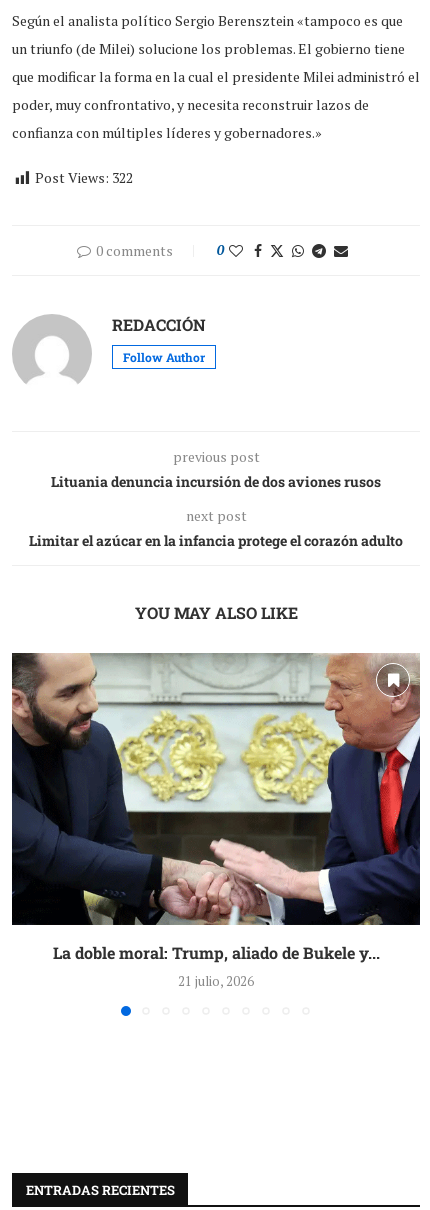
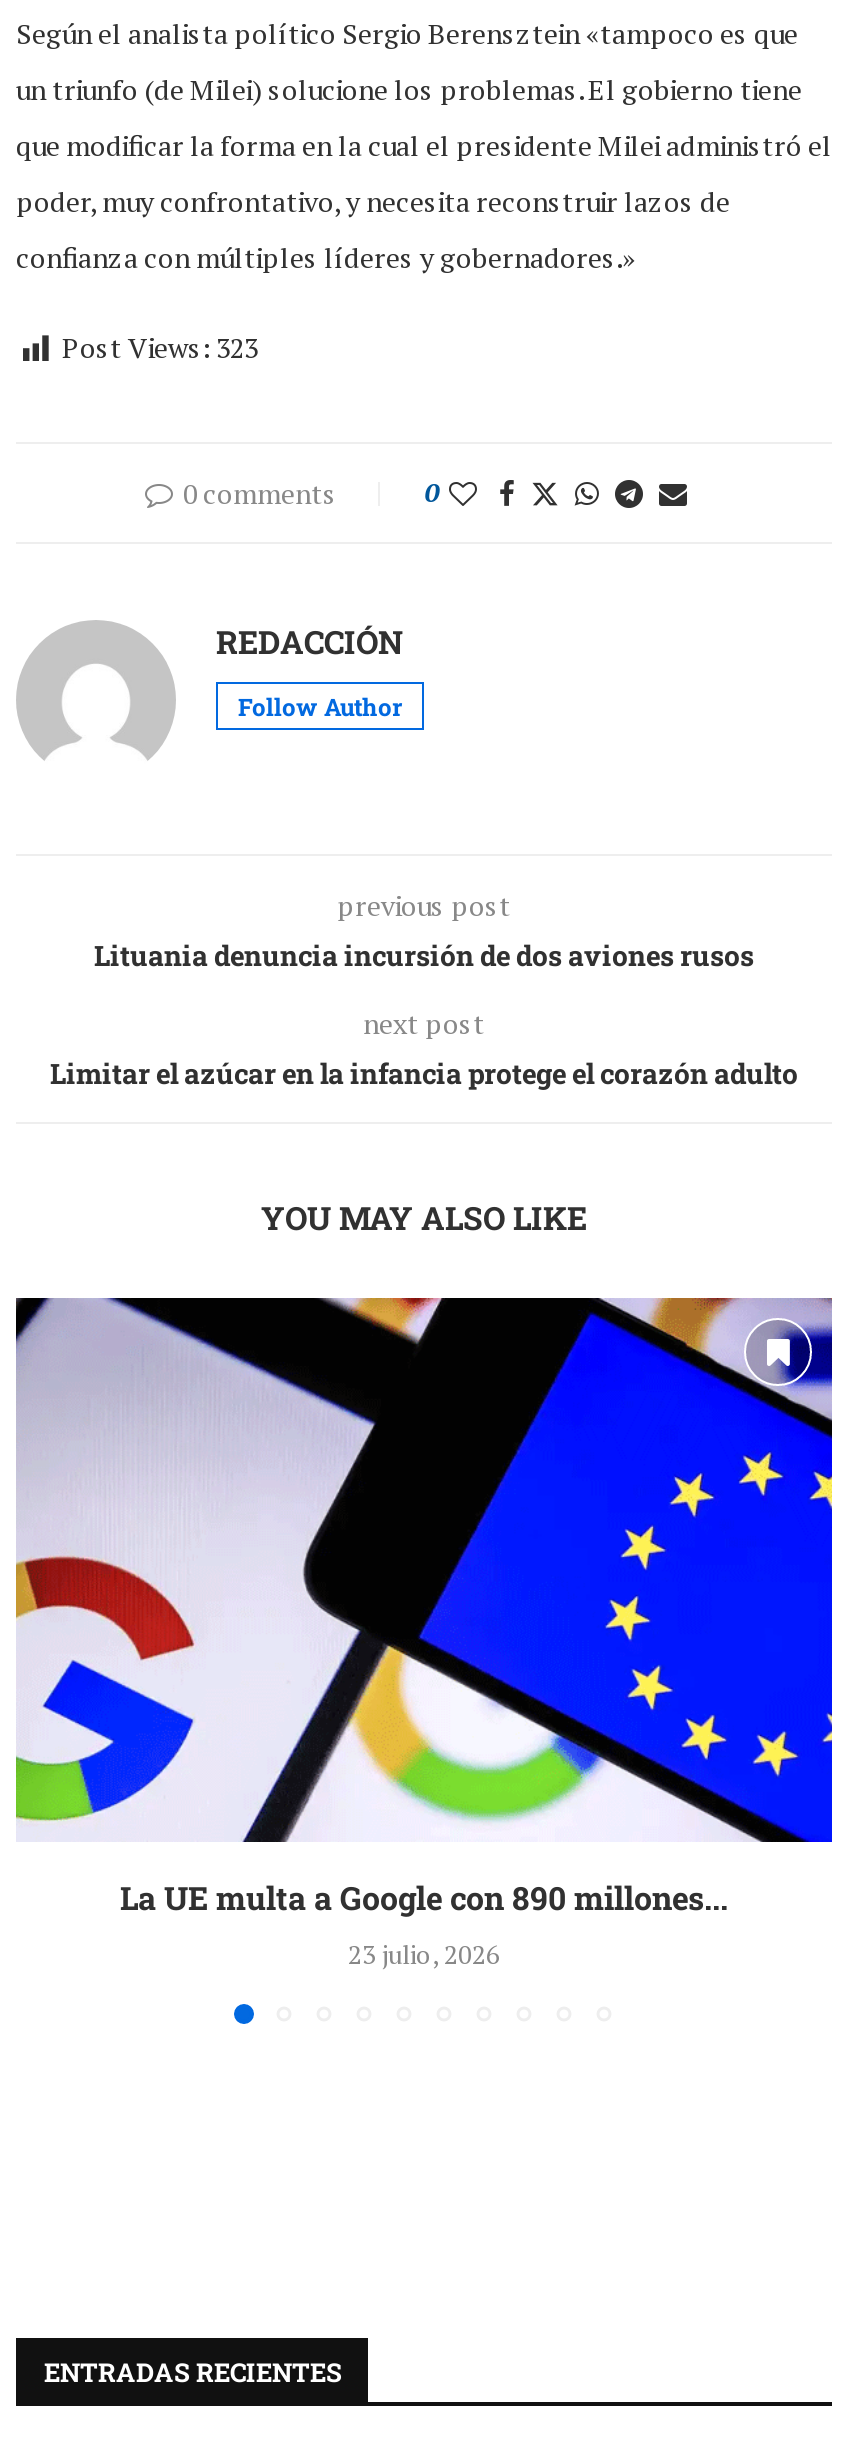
[35,168,133,187] Post Views: 322 -> [62,328,258,366] Post Views: 323
[11,653,421,963] [image] | La doble moral: Trump, aliado de Bukele y... -> [14,1296,834,1918] [image] | La UE multa a Google con 890 millones...
[178,972,254,990] 21 julio, 2026 -> [348,1936,500,1972] 23 julio, 2026

